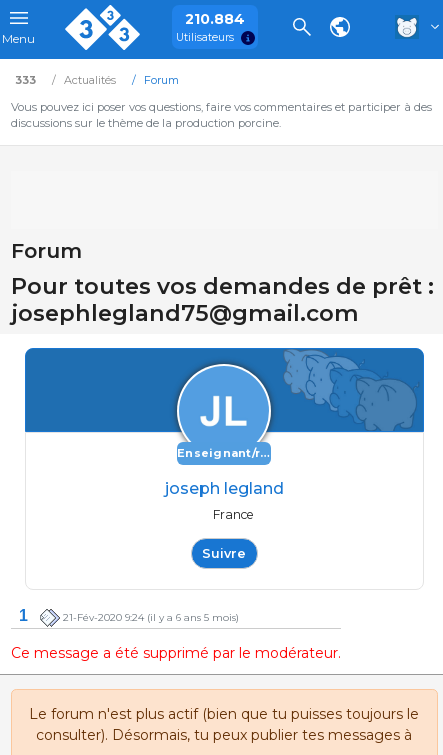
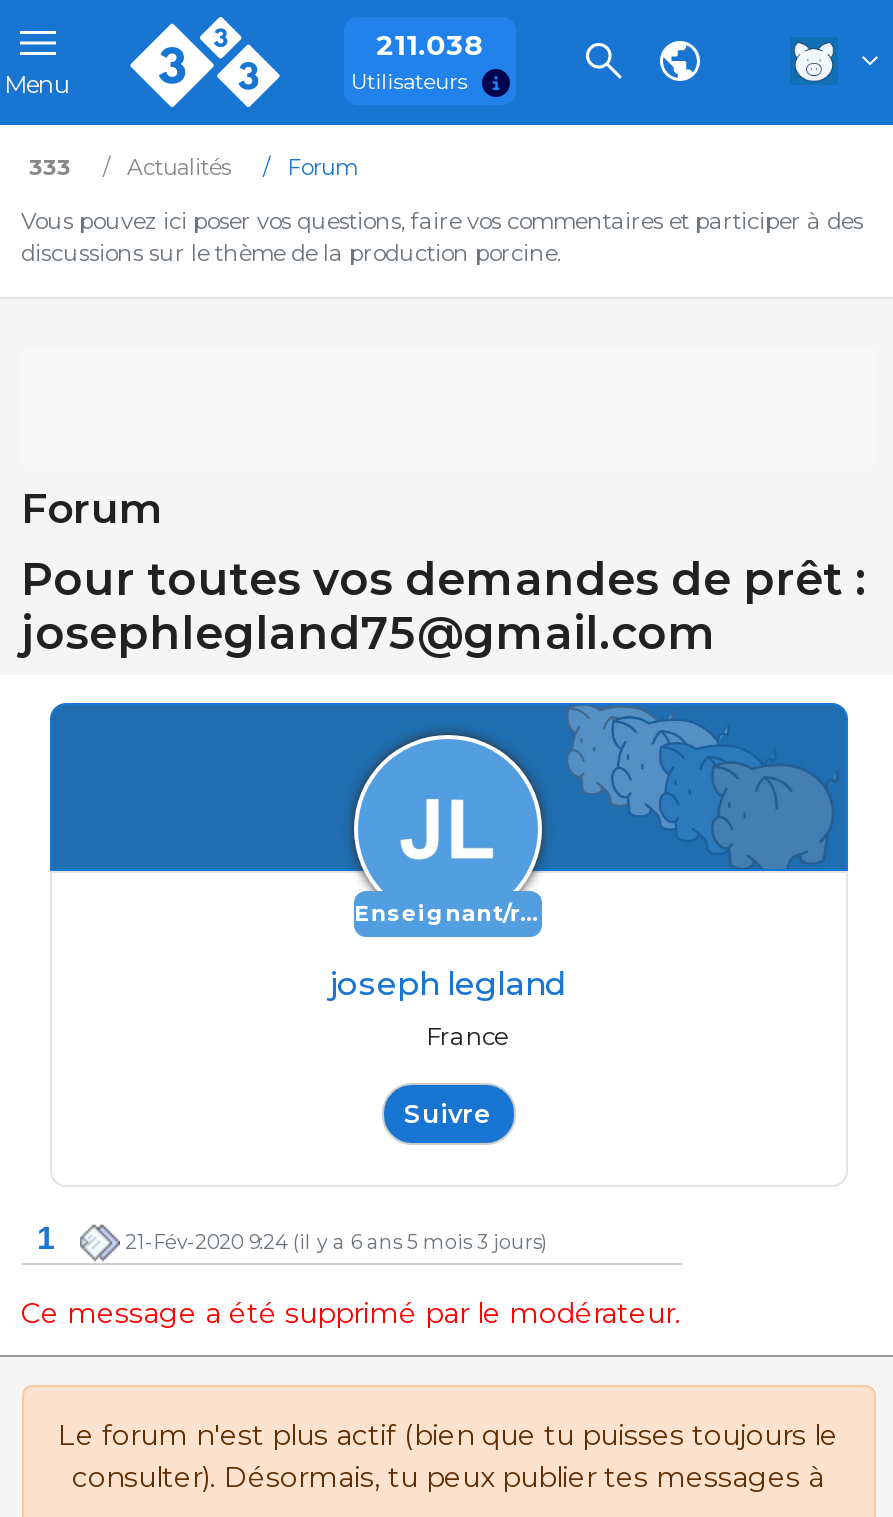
[185,9,245,27] 210.884 -> [376,26,484,62] 211.038
[62,612,238,623] 21-Fév-2020 9:24 (il y a 6 ans 5 mois) -> [125,1231,547,1253] 21-Fév-2020 9:24 (il y a 6 ans 5 mois 3 jours)

